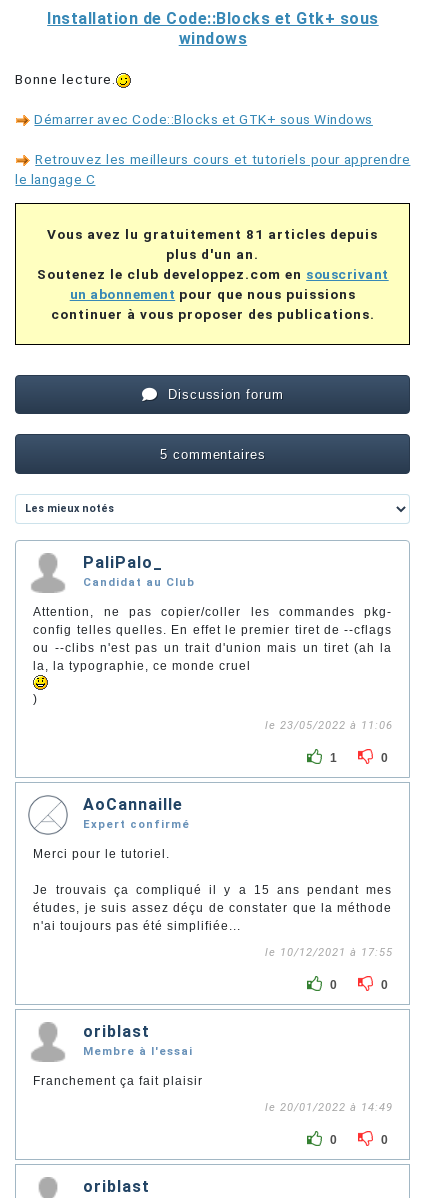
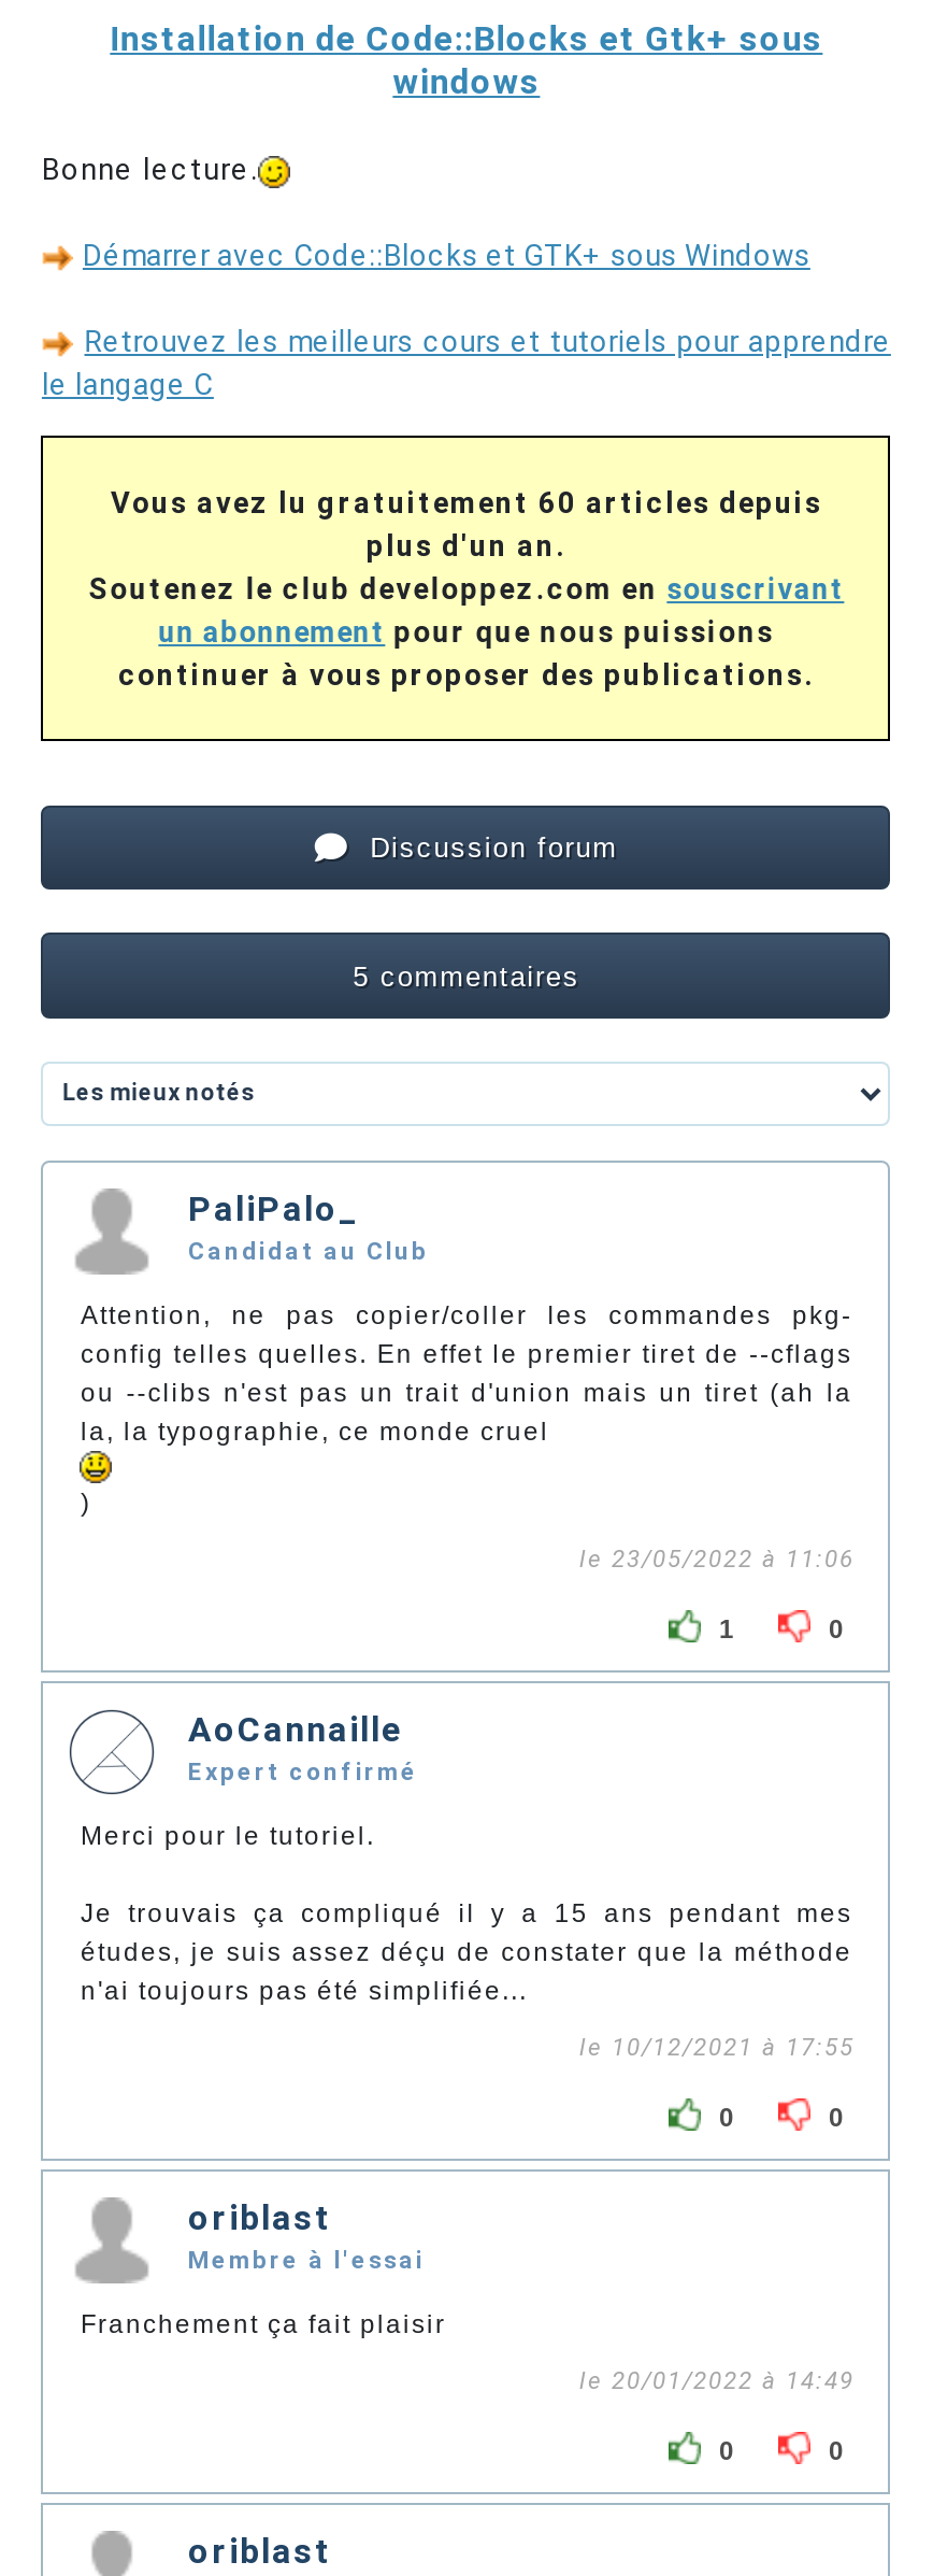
[47,226,378,242] Vous avez lu gratuitement 81 articles depuis -> [110,485,822,520] Vous avez lu gratuitement 60 articles depuis

